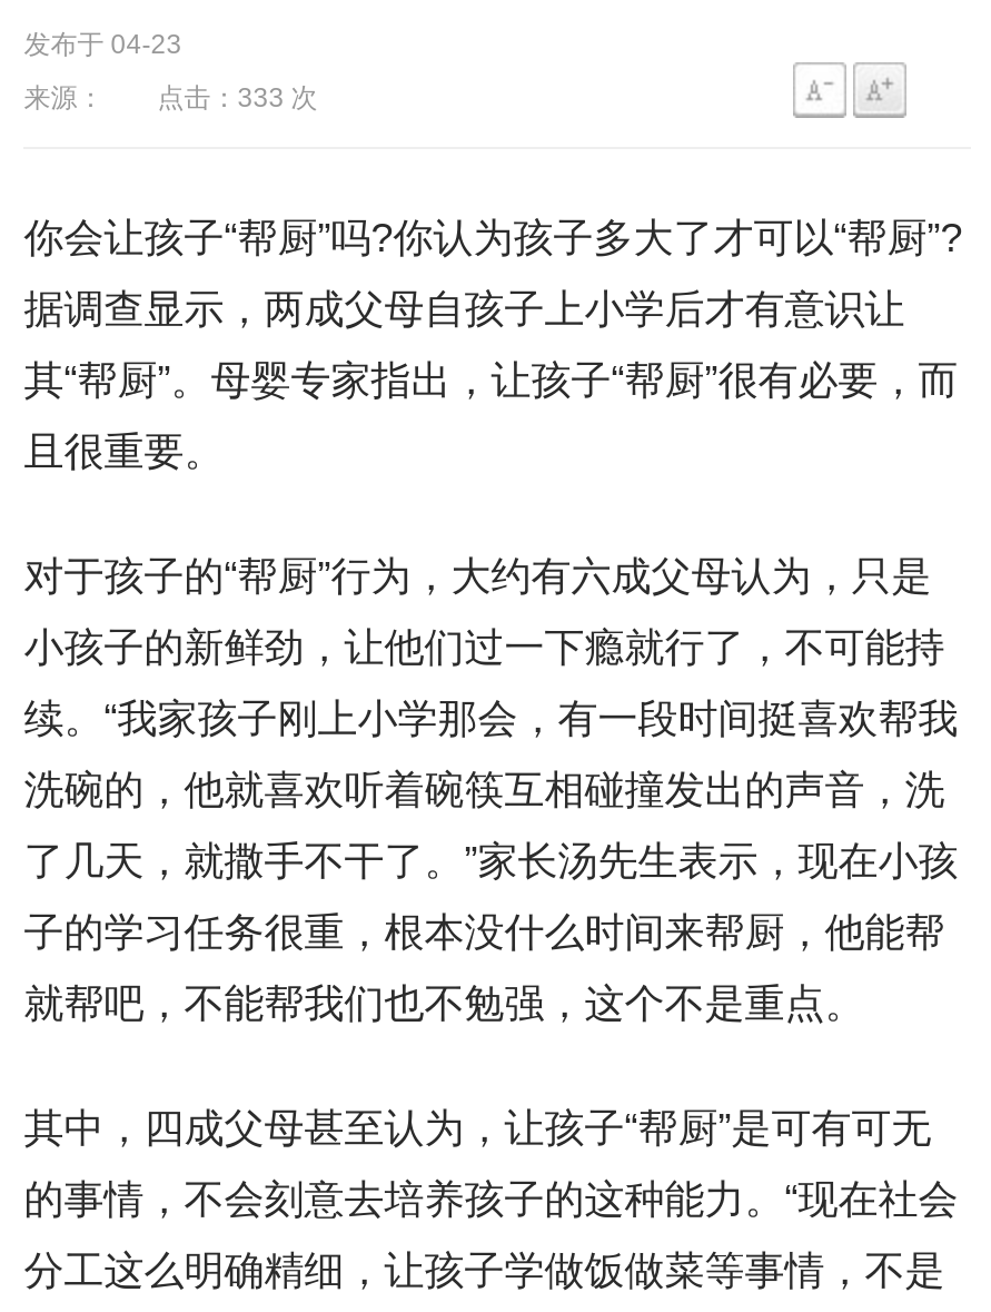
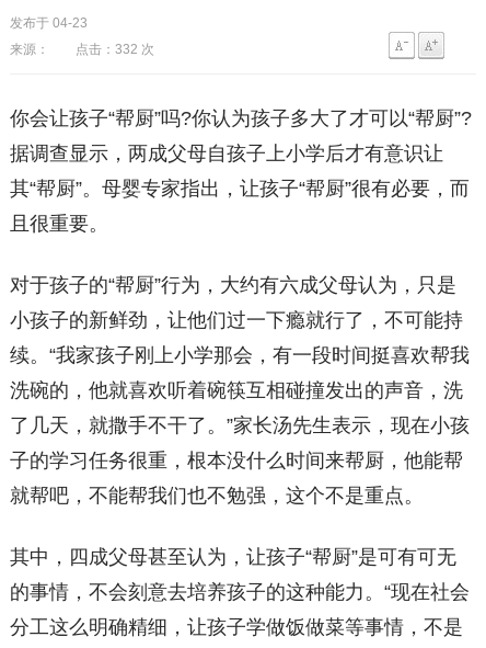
[24,82,317,114] 来源： 点击：333 次 -> [10,42,155,57] 来源： 点击：332 次

